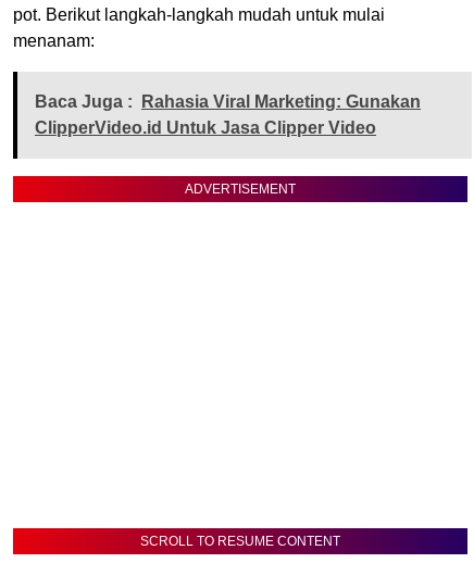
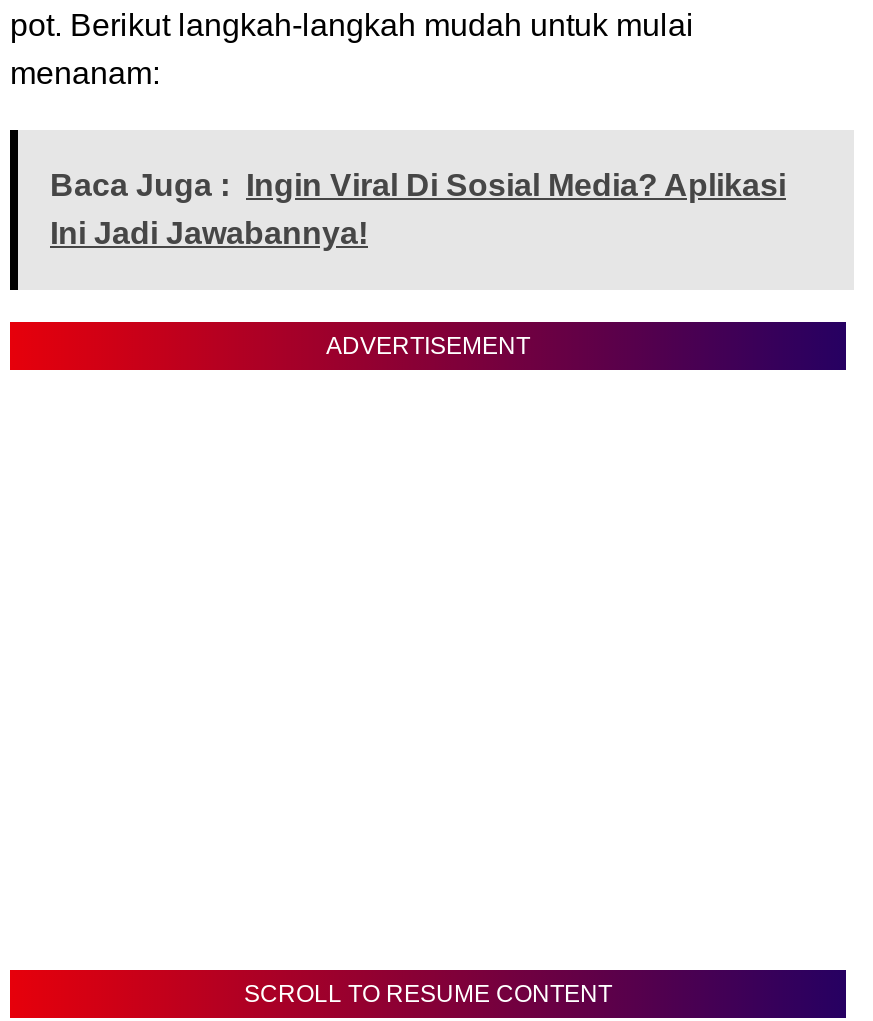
[35,92,421,137] Baca Juga : Rahasia Viral Marketing: Gunakan | ClipperVideo.id Untuk Jasa Clipper Video -> [50,169,786,251] Baca Juga : Ingin Viral Di Sosial Media? Aplikasi | Ini Jadi Jawabannya!

